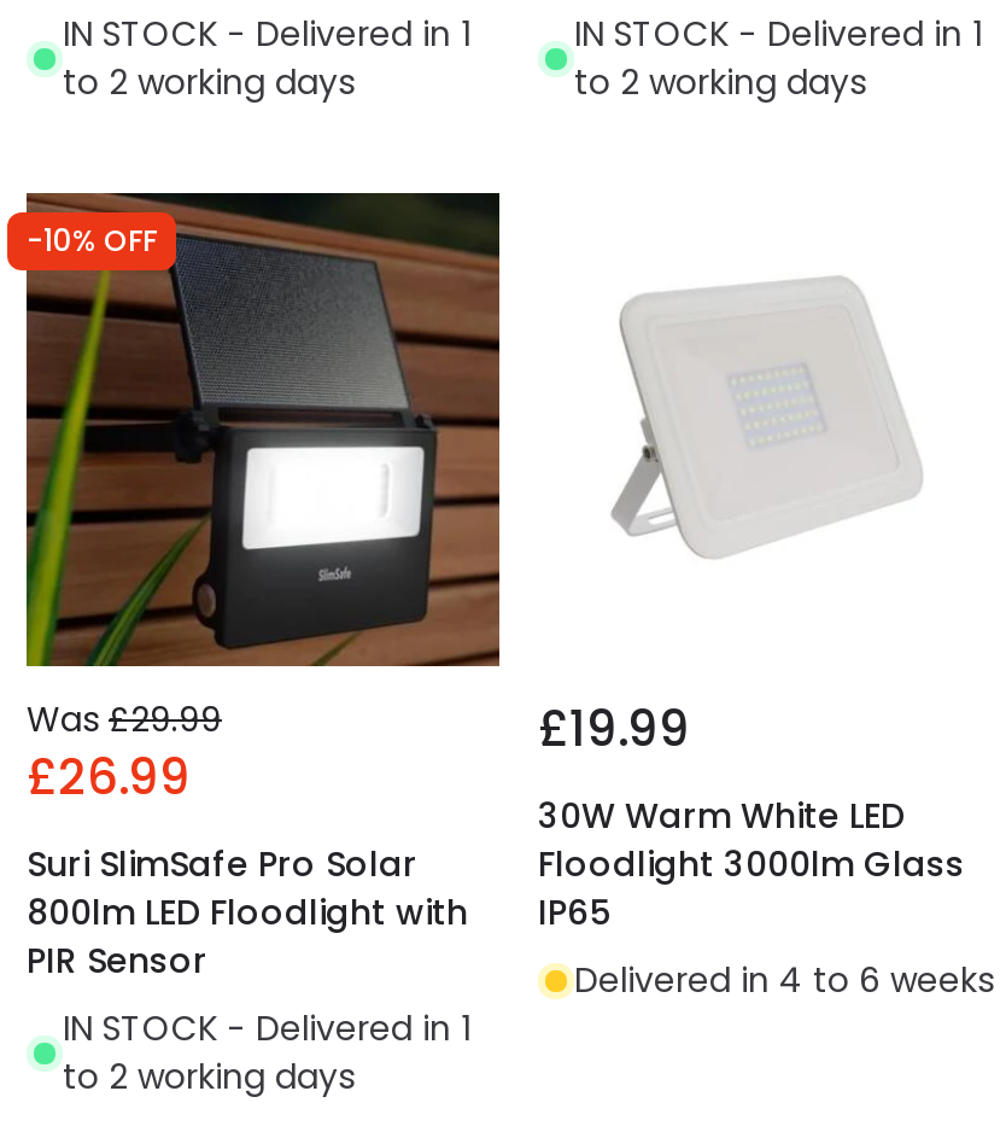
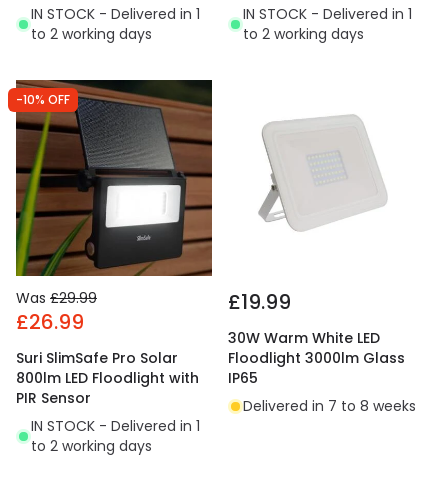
[574,956,994,1005] Delivered in 4 to 6 weeks -> [243,396,416,416] Delivered in 7 to 8 weeks

